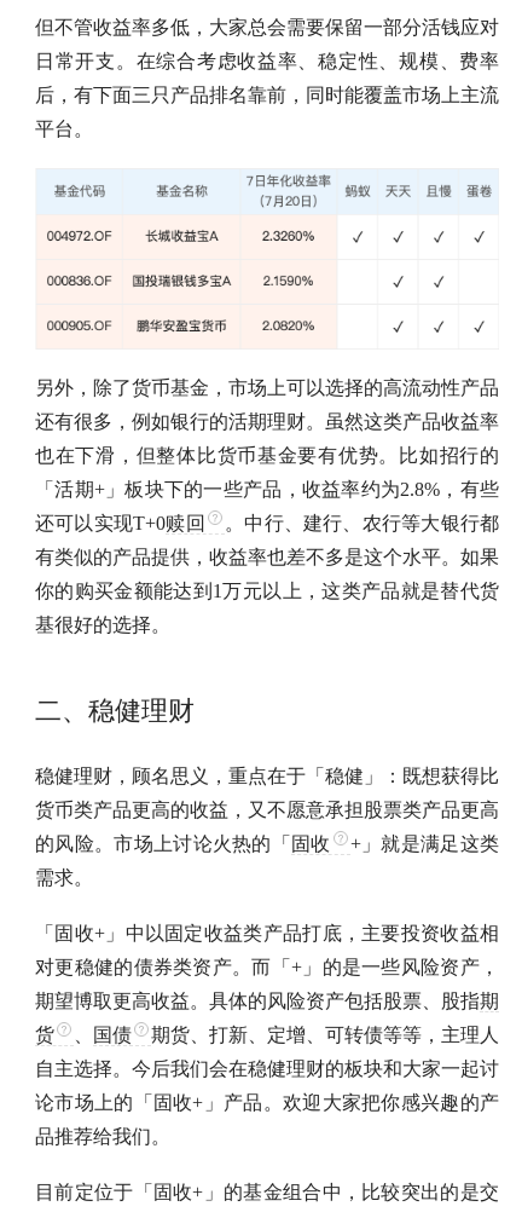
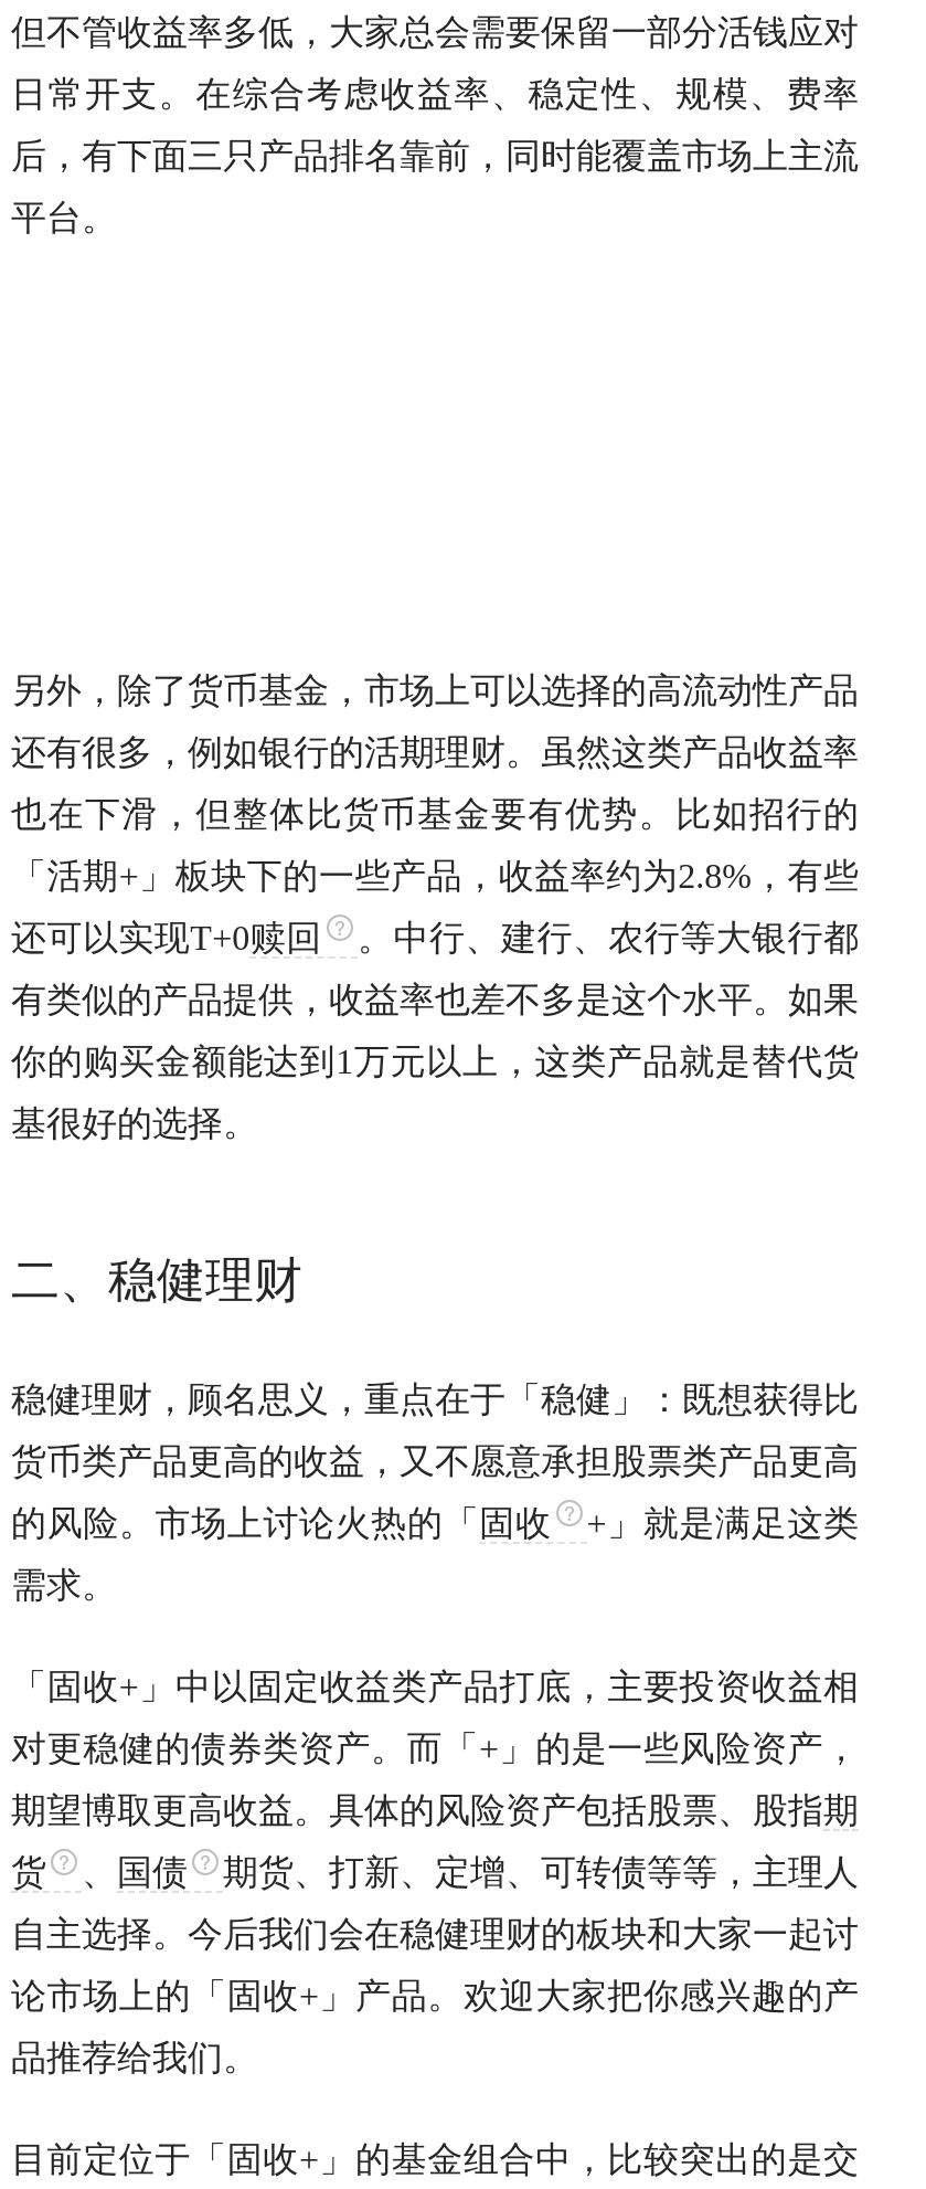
[36,169,499,348] [image] -> none

